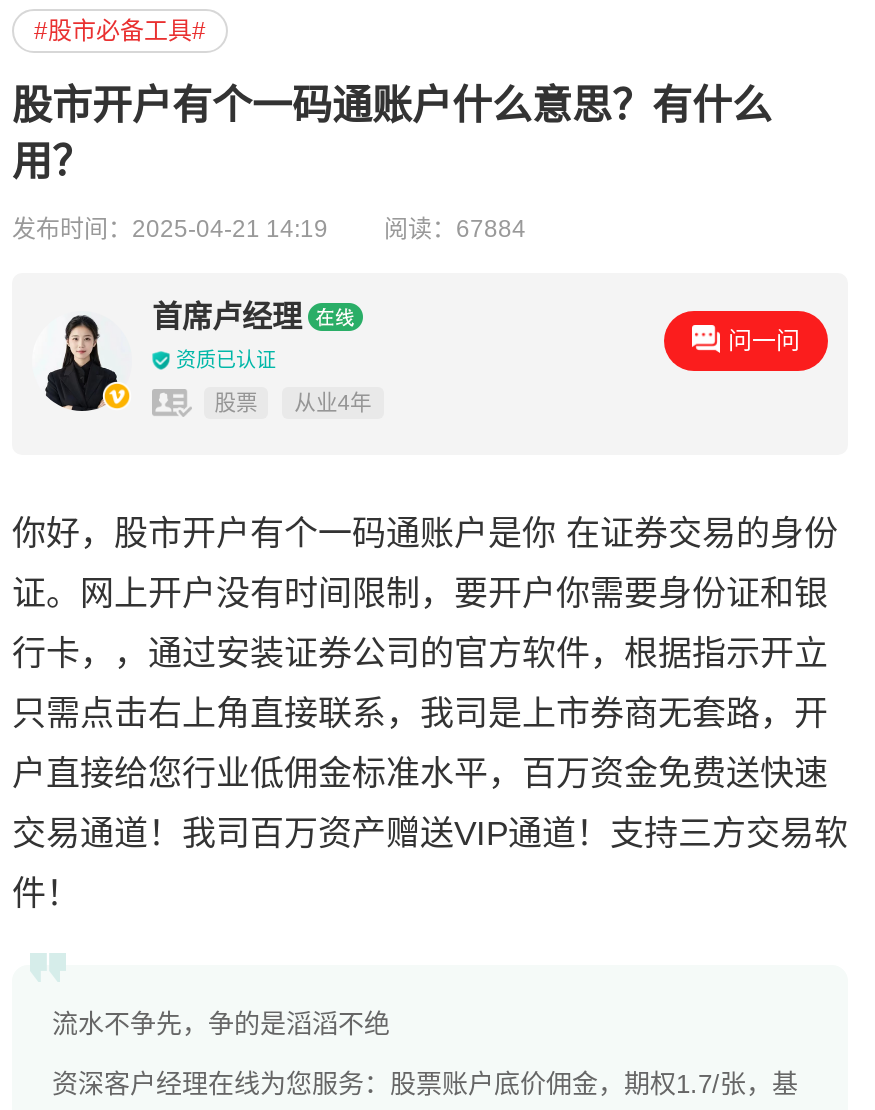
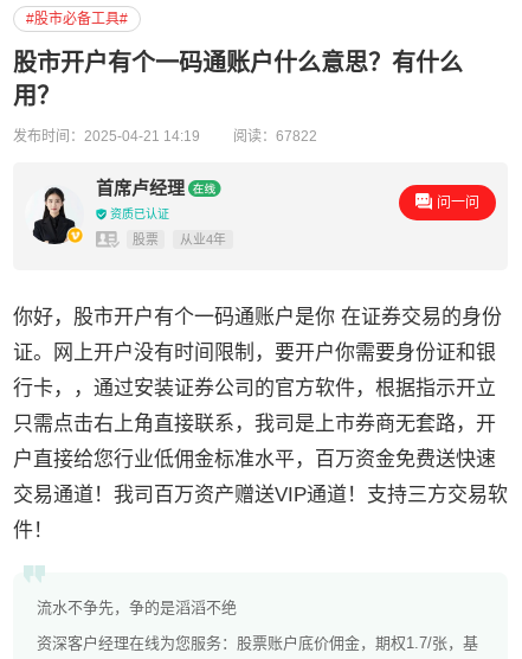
[12,215,526,243] 发布时间：2025-04-21 14:19 阅读：67884 -> [13,128,317,145] 发布时间：2025-04-21 14:19 阅读：67822

